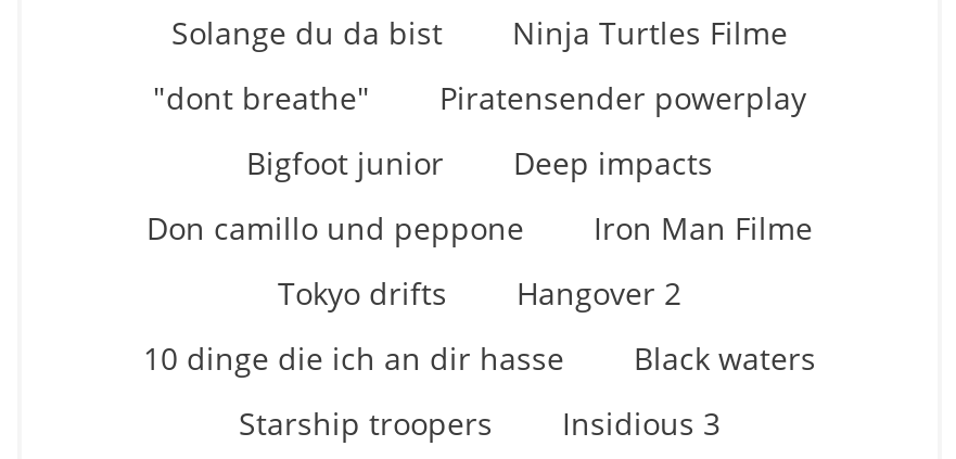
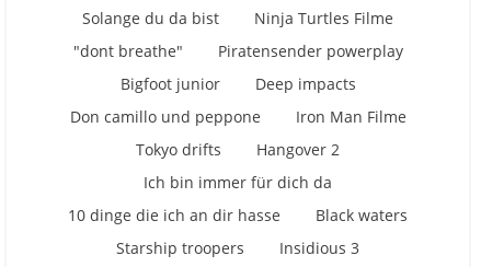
none -> [144,172,332,193] Ich bin immer für dich da

